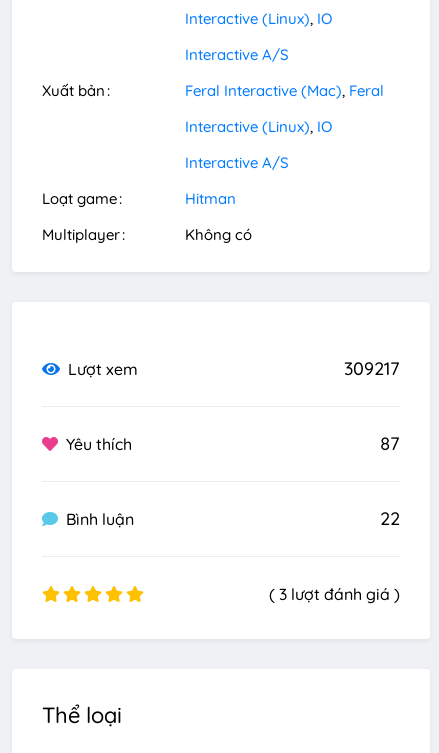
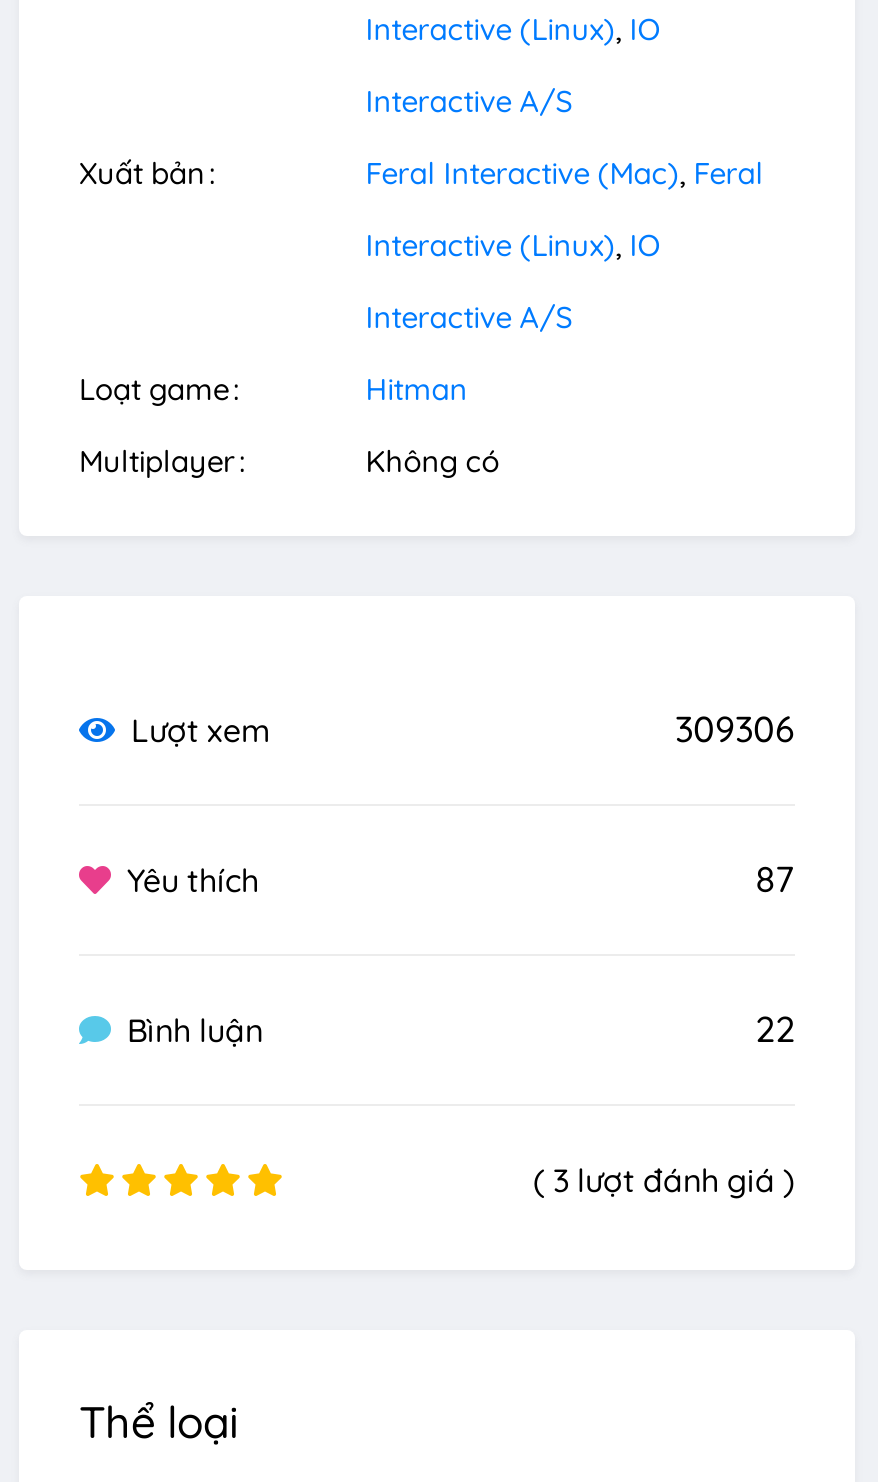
[344,357,400,380] 309217 -> [675,706,795,752] 309306

